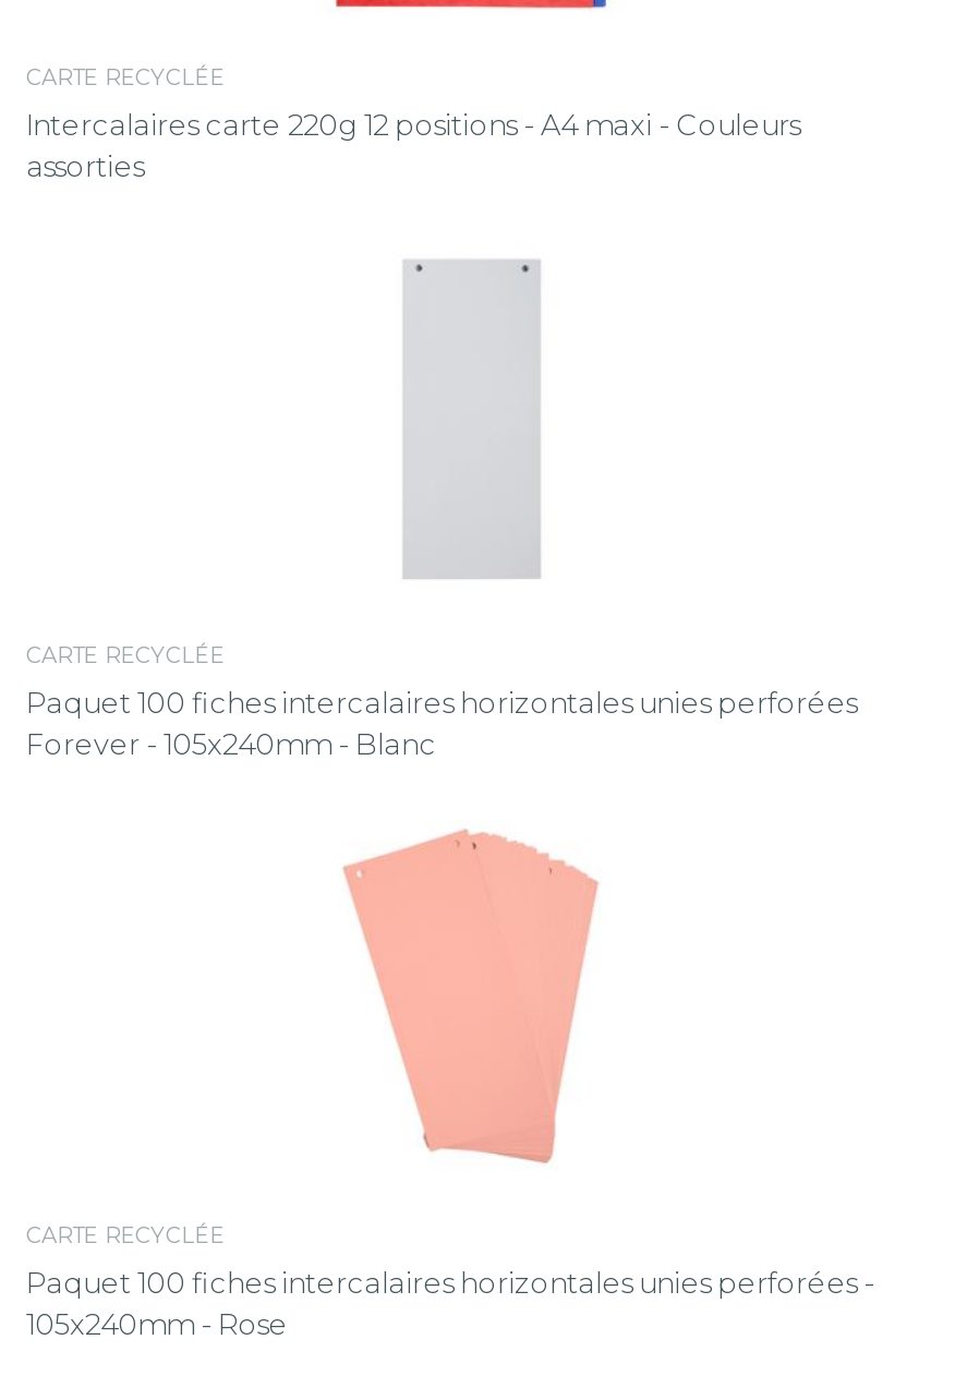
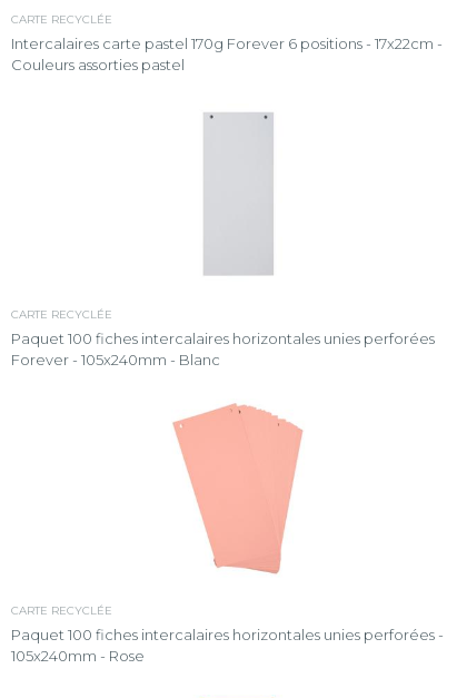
[26,107,800,183] Intercalaires carte 220g 12 positions - A4 maxi - Couleurs | assorties -> [11,34,443,73] Intercalaires carte pastel 170g Forever 6 positions - 17x22cm - | Couleurs assorties pastel

